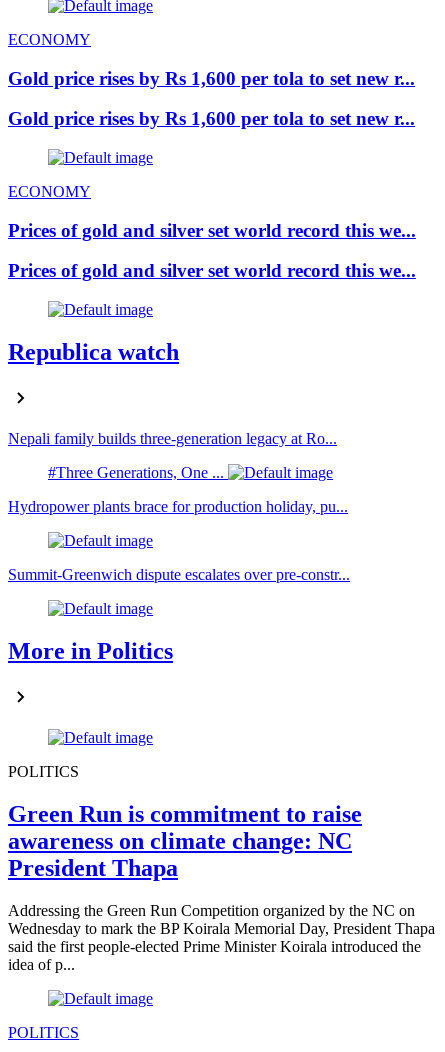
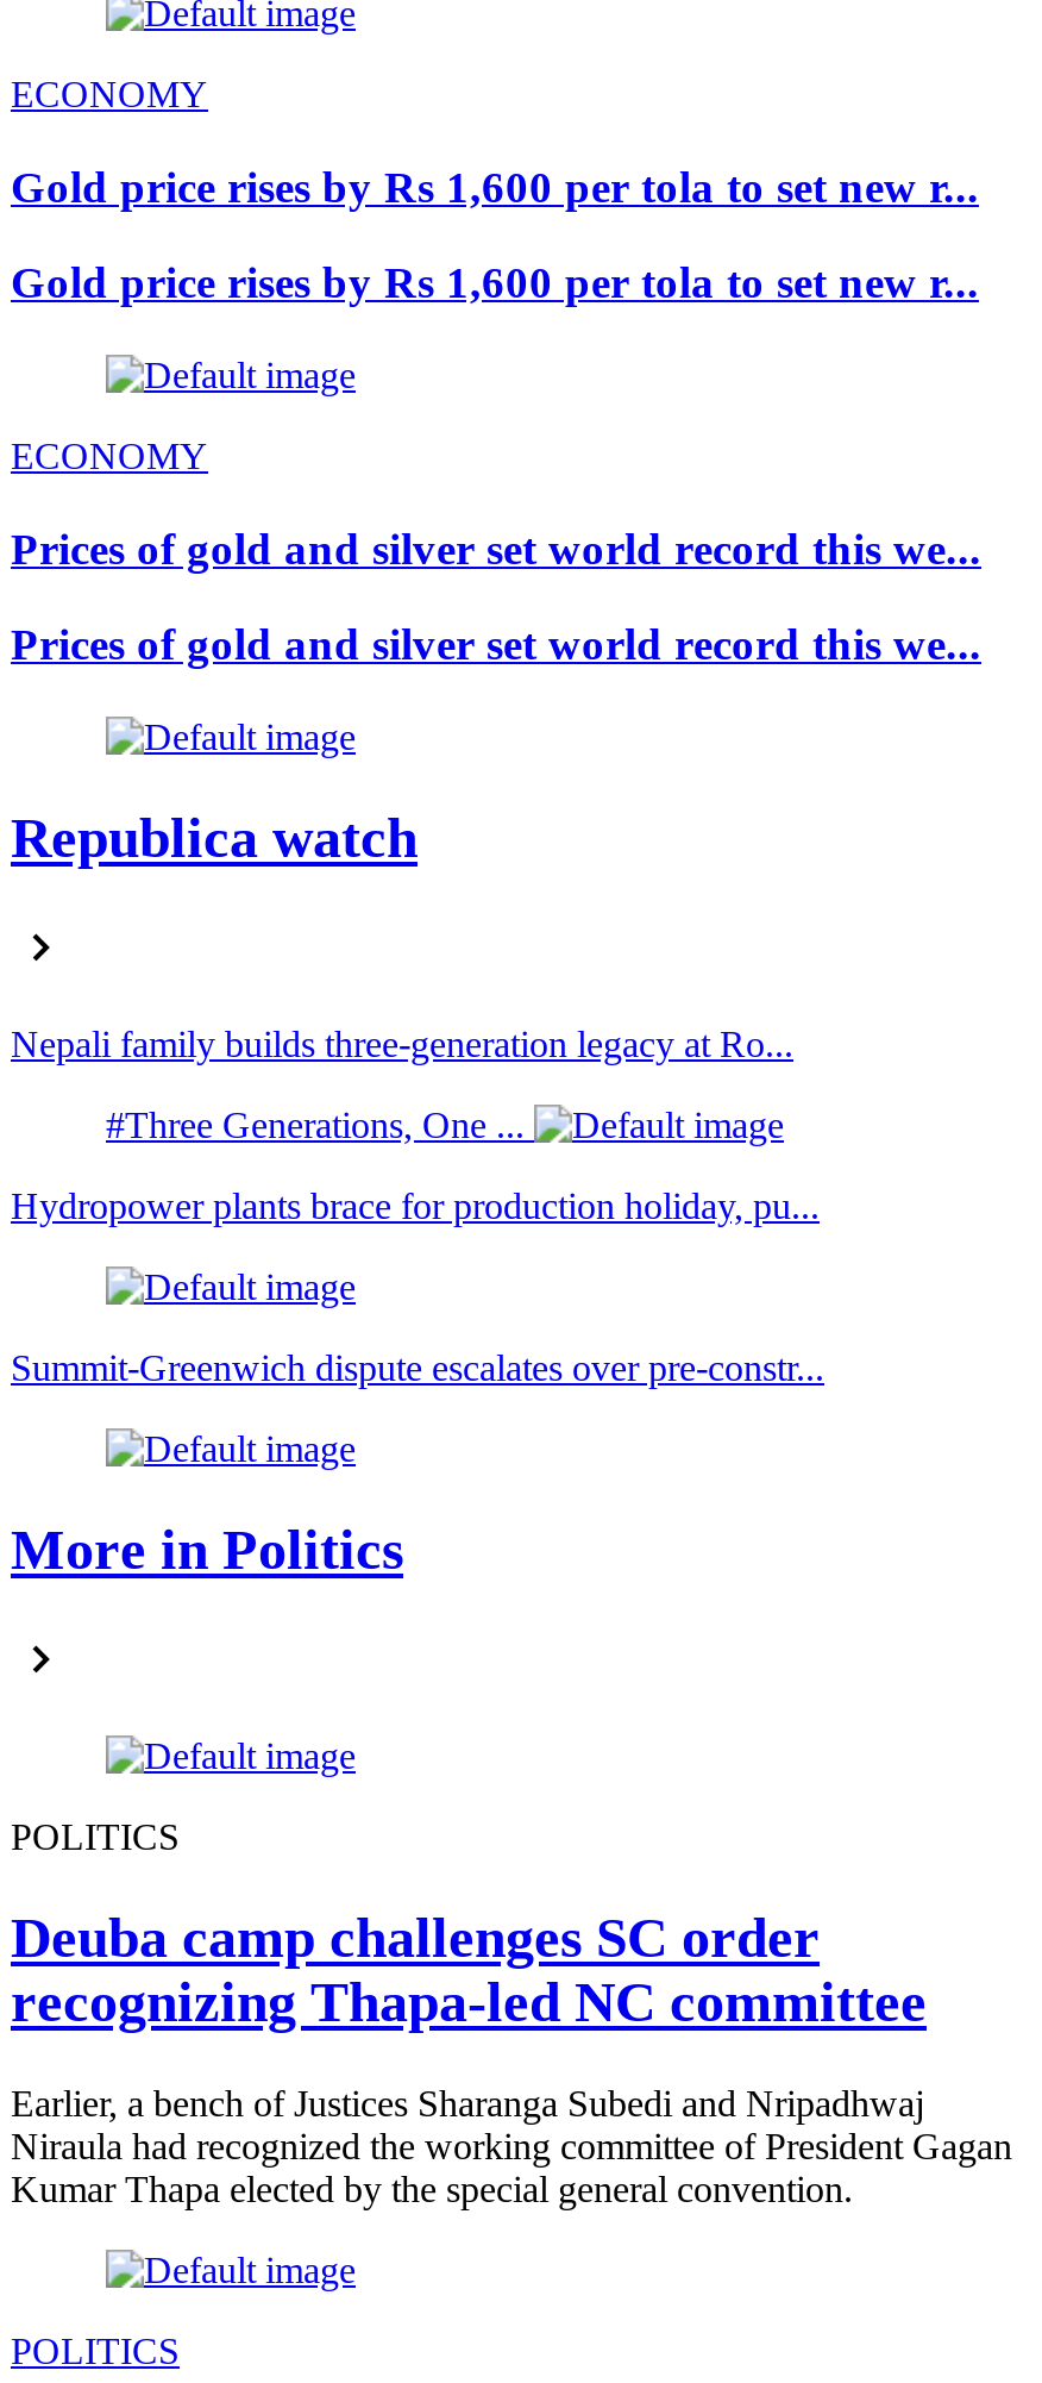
[8,801,362,881] Green Run is commitment to raise | awareness on climate change: NC | President Thapa -> [11,1906,927,2032] Deuba camp challenges SC order | recognizing Thapa-led NC committee
[8,901,435,972] Addressing the Green Run Competition organized by the NC on | Wednesday to mark the BP Koirala Memorial Day, President Thapa | said the first people-elected Prime Minister Koirala introduced the | idea of p... -> [11,2082,1012,2208] Earlier, a bench of Justices Sharanga Subedi and Nripadhwaj | Niraula had recognized the working committee of President Gagan | Kumar Thapa elected by the special general convention.

